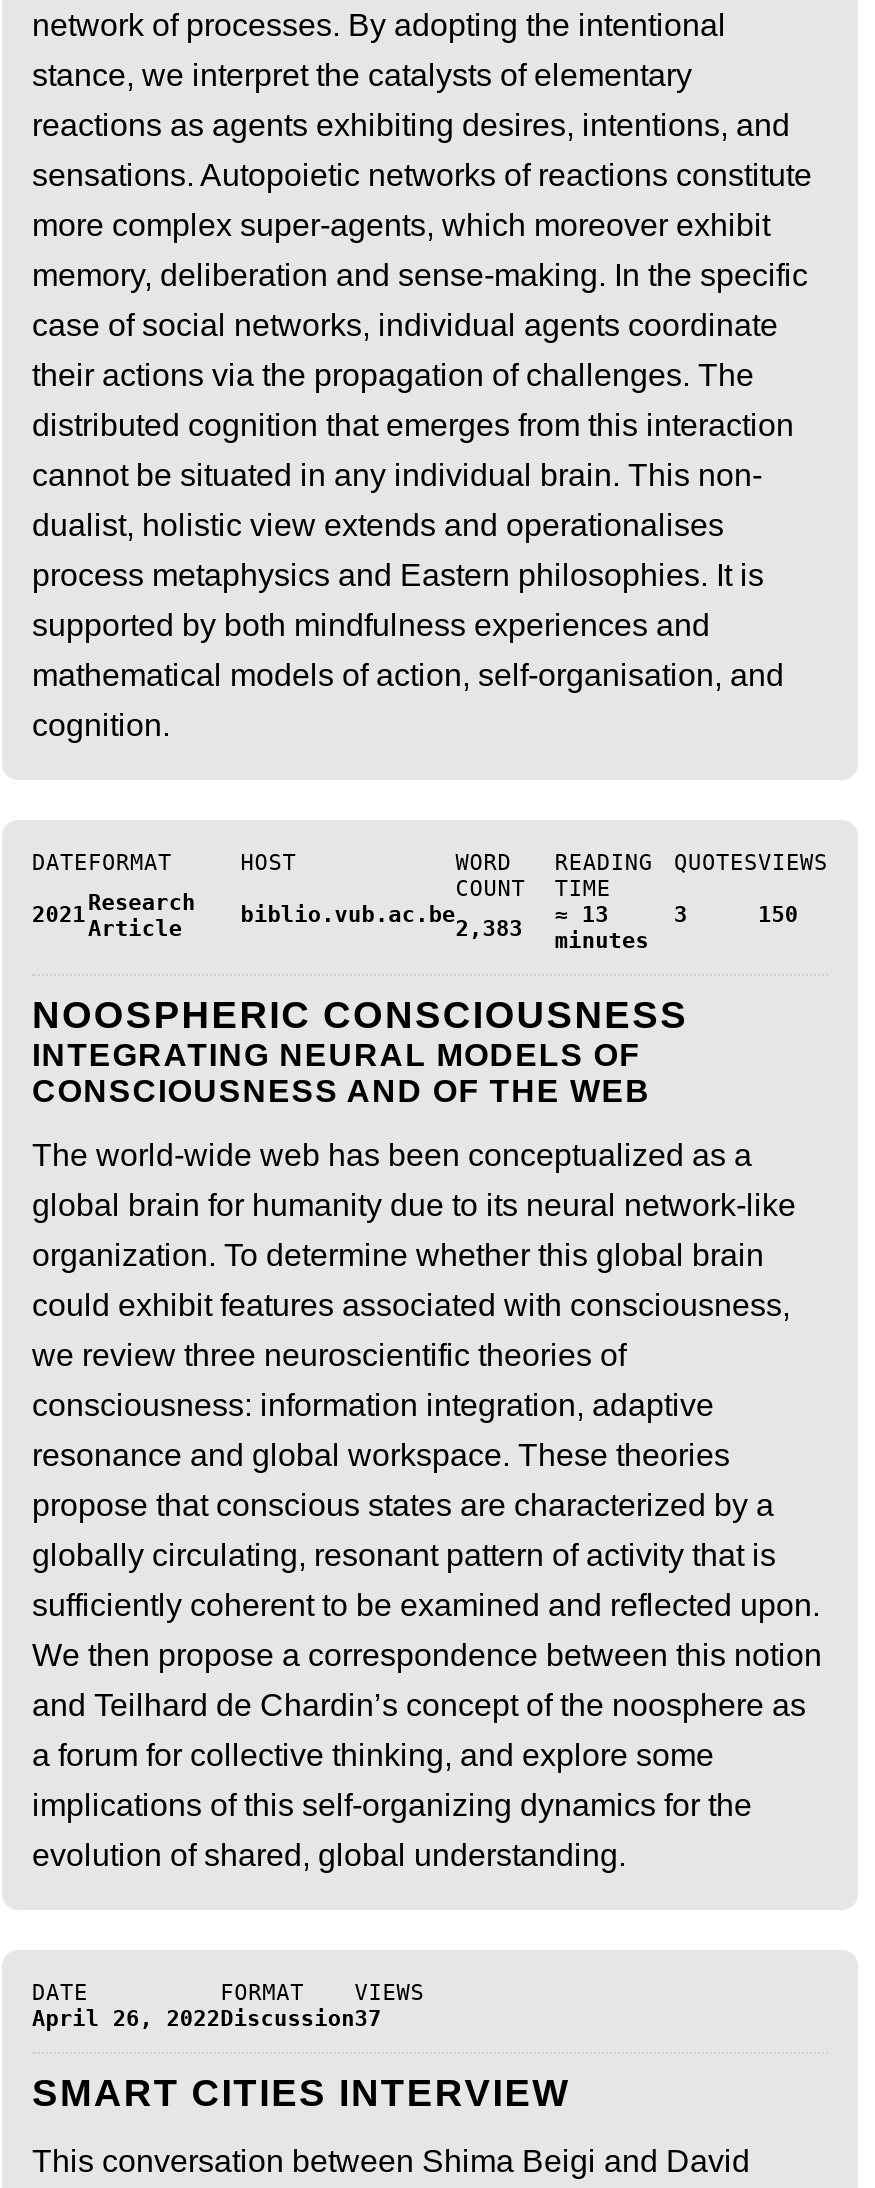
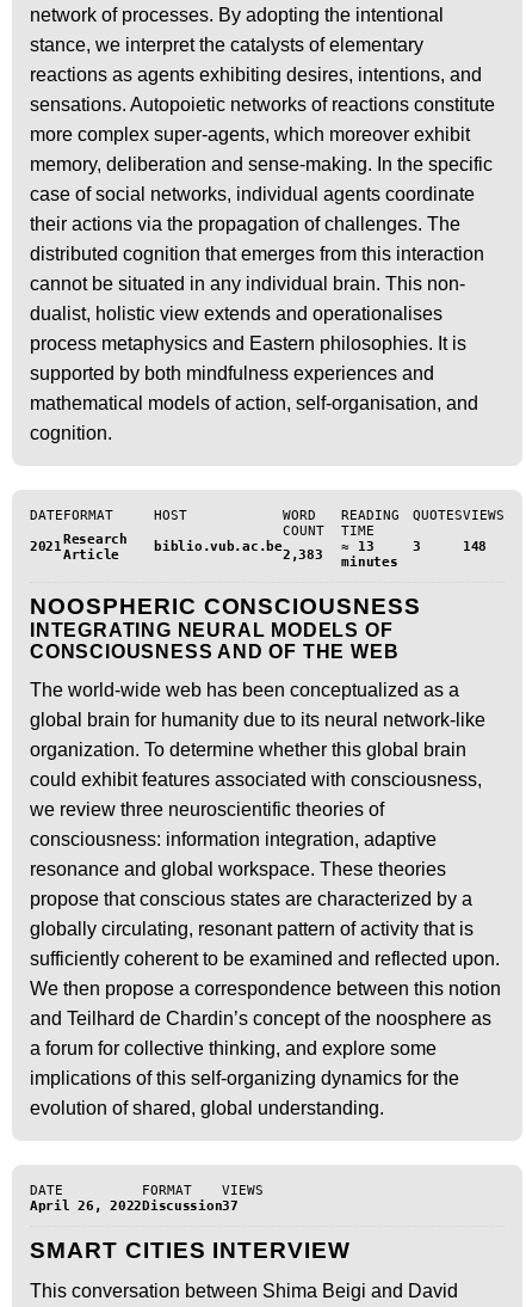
[758,902,798,928] 150 -> [463,539,487,554] 148

